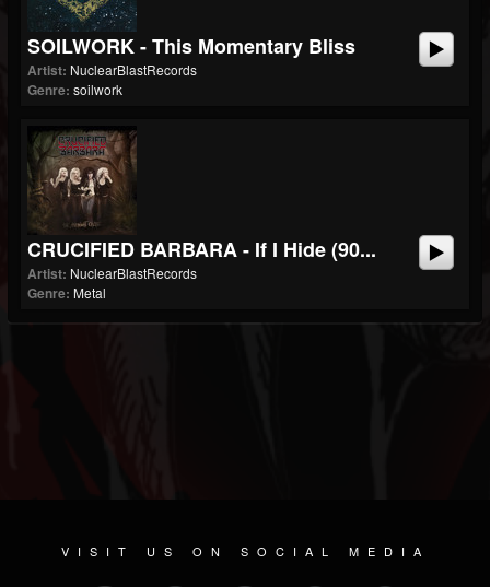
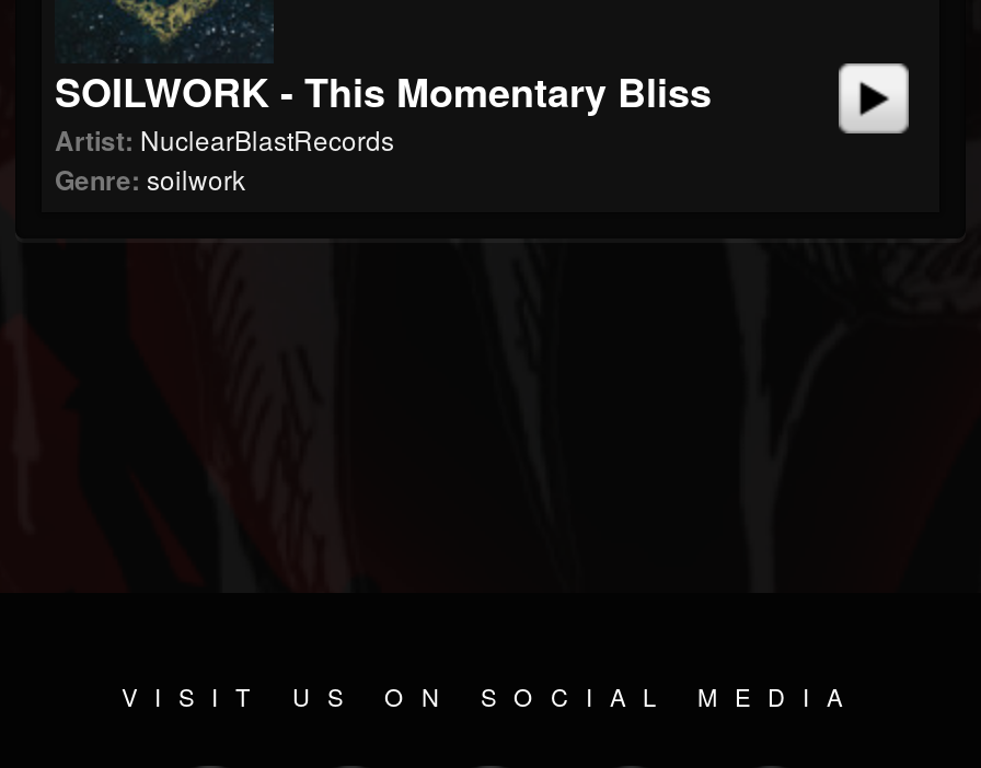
[27,131,376,303] [image] | CRUCIFIED BARBARA - If I Hide (90... | Artist: NuclearBlastRecords | Genre: Metal -> none

